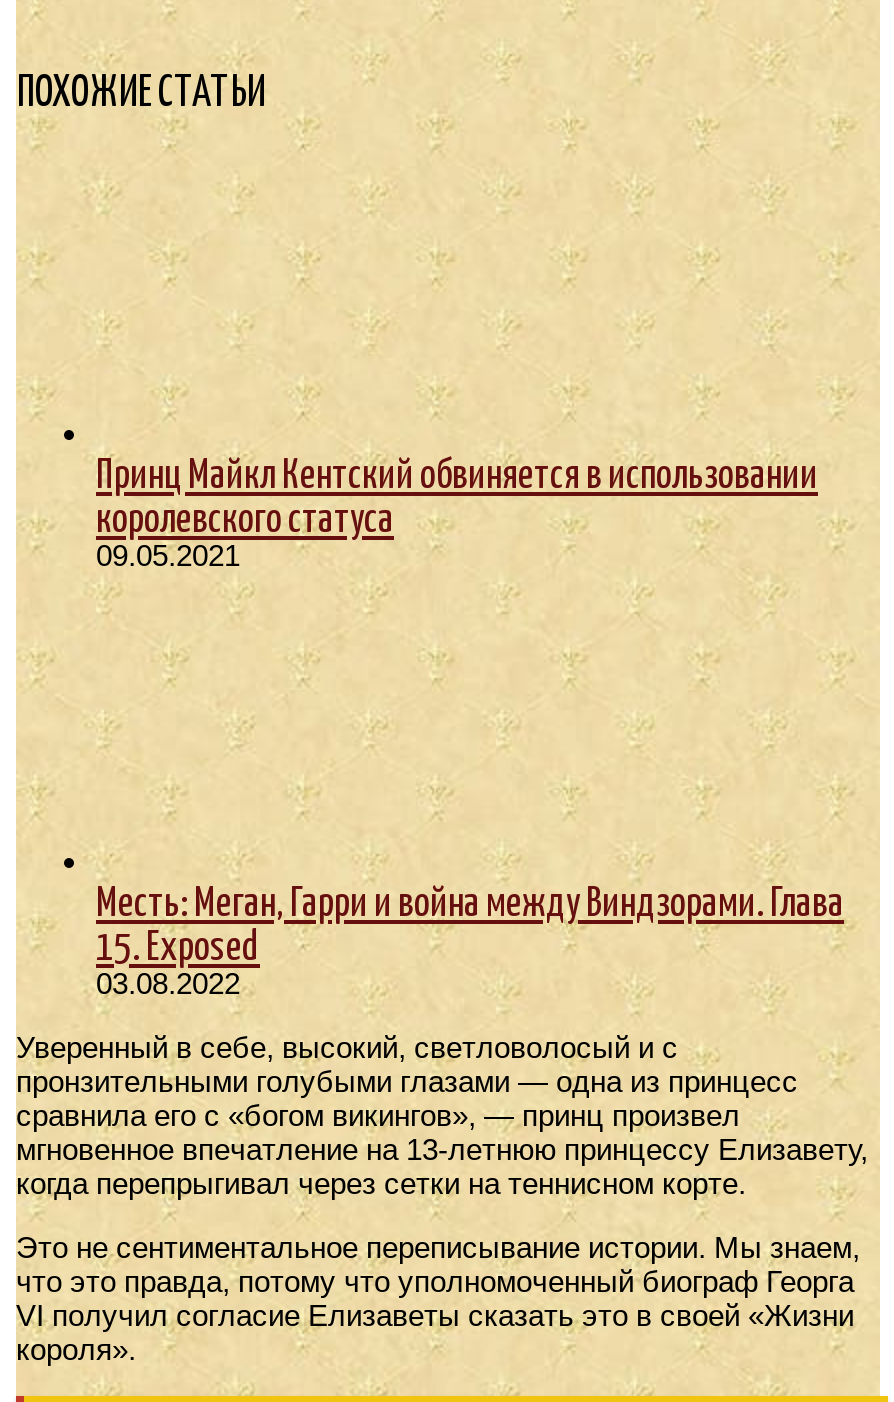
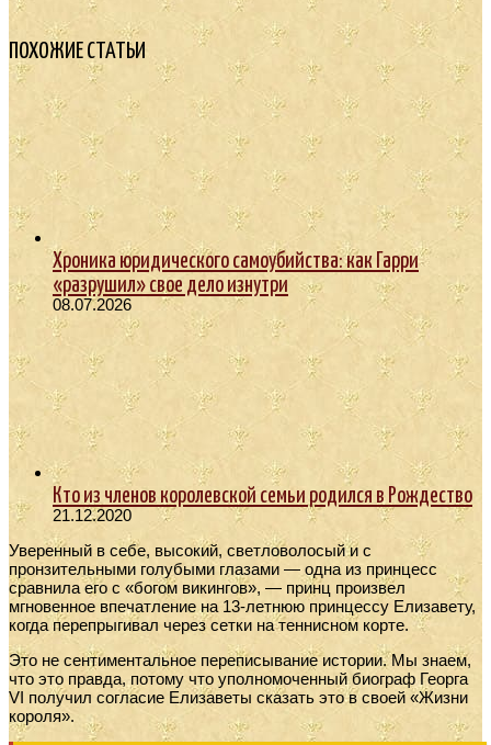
[96,447,818,573] Принц Майкл Кентский обвиняется в использовании | королевского статуса | 09.05.2021 -> [53,245,419,314] Хроника юридического самоубийства: как Гарри | «разрушил» свое дело изнутри | 08.07.2026
[96,875,844,1001] Месть: Меган, Гарри и война между Виндзорами. Глава | 15. Exposed | 03.08.2022 -> [53,480,472,525] Кто из членов королевской семьи родился в Рождество | 21.12.2020

